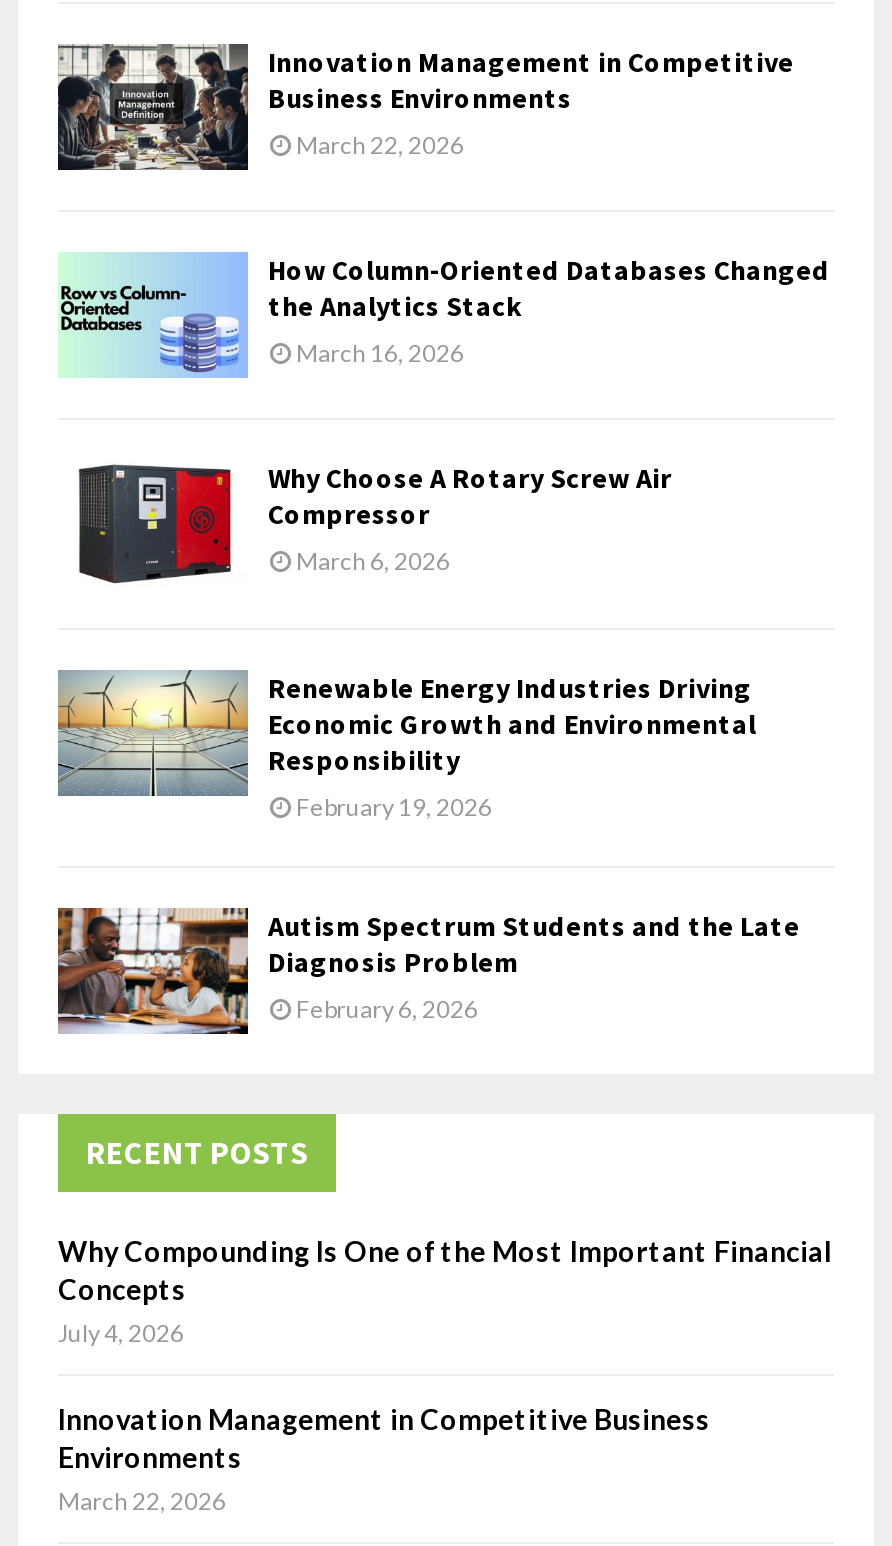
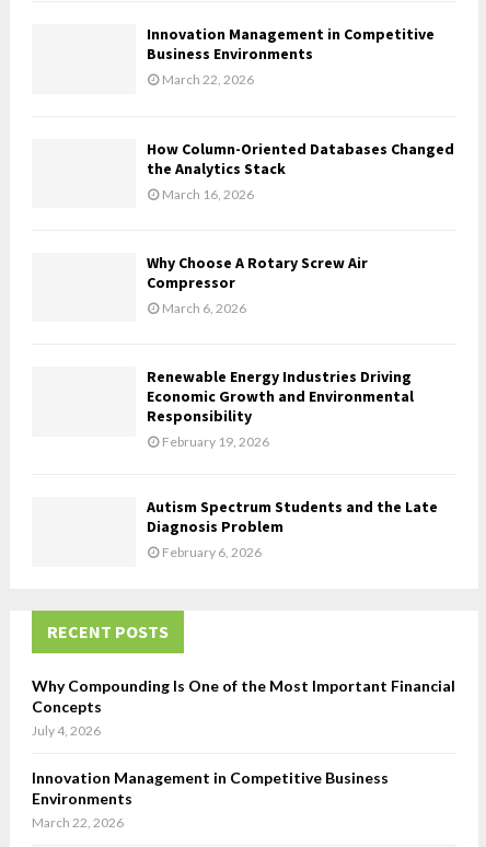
[56,42,250,172] [image] -> none
[58,252,248,378] [image] -> none
[78,464,232,586] [image] -> none
[56,668,250,798] [image] -> none
[56,906,250,1036] [image] -> none

